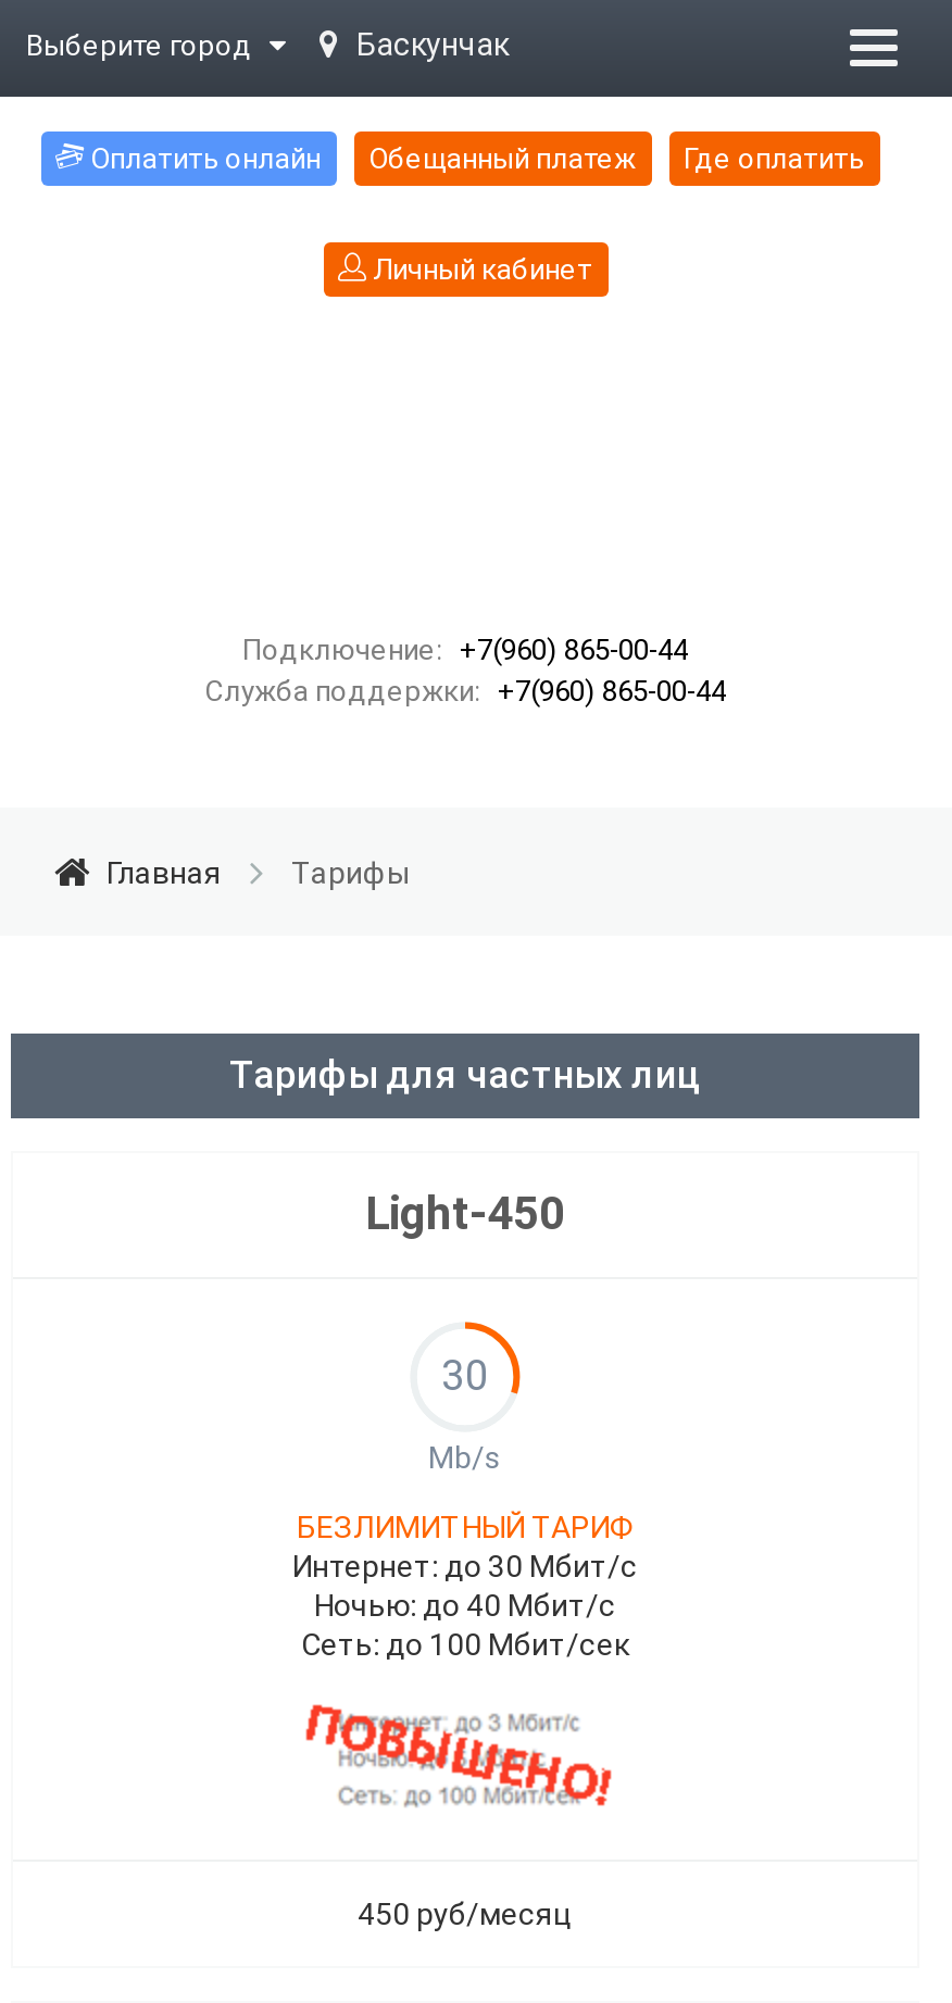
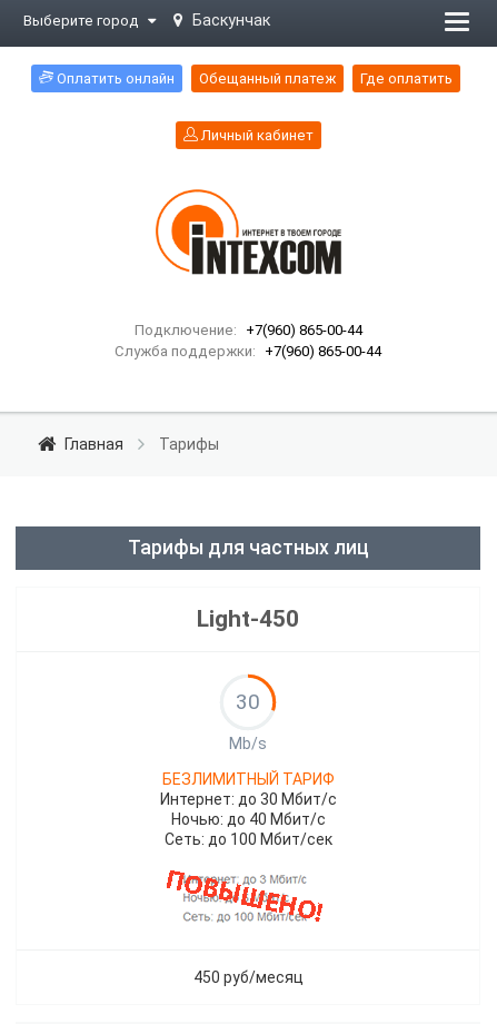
none -> [155,188,342,275] [image]

